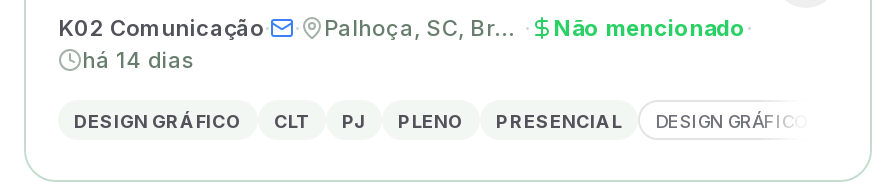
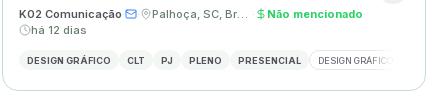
[82,46,196,74] há 14 dias -> [31,23,87,37] há 12 dias

